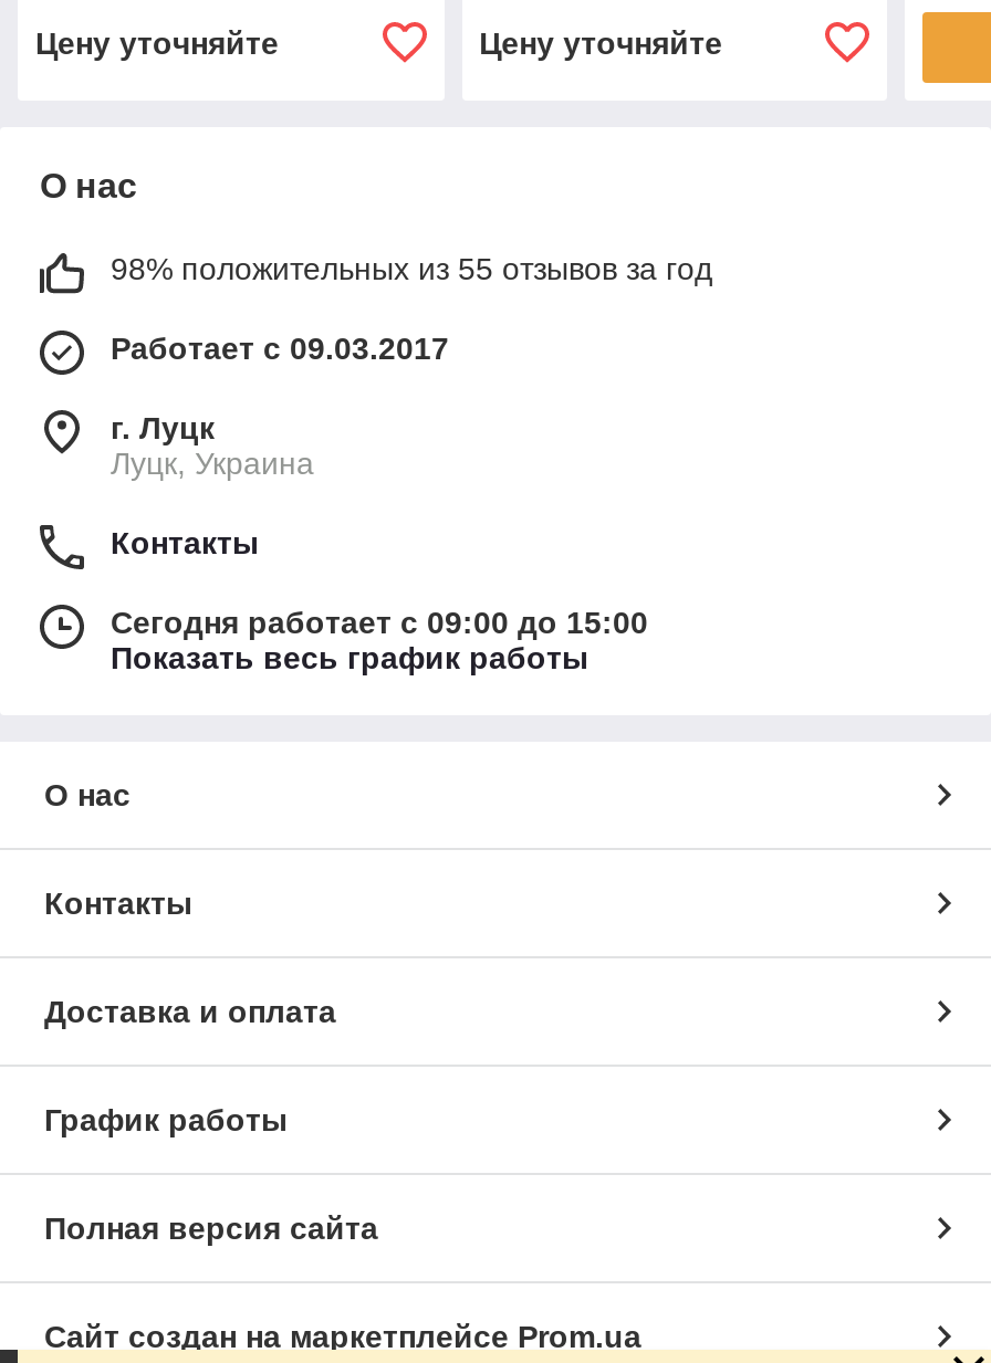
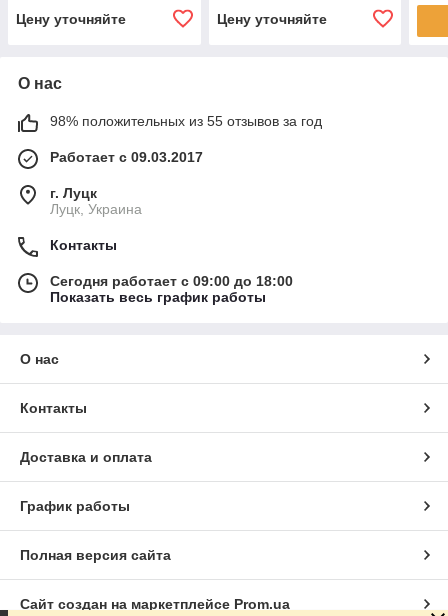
[111,606,648,641] Сегодня работает с 09:00 до 15:00 -> [50,273,293,289] Сегодня работает с 09:00 до 18:00

